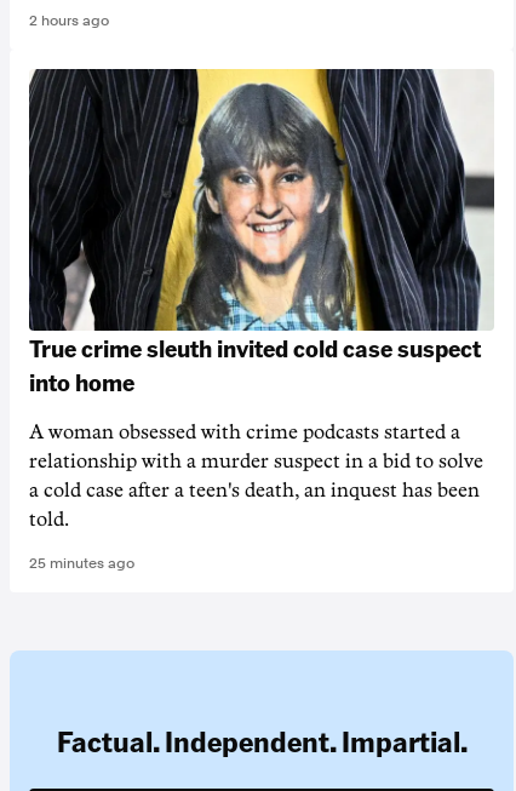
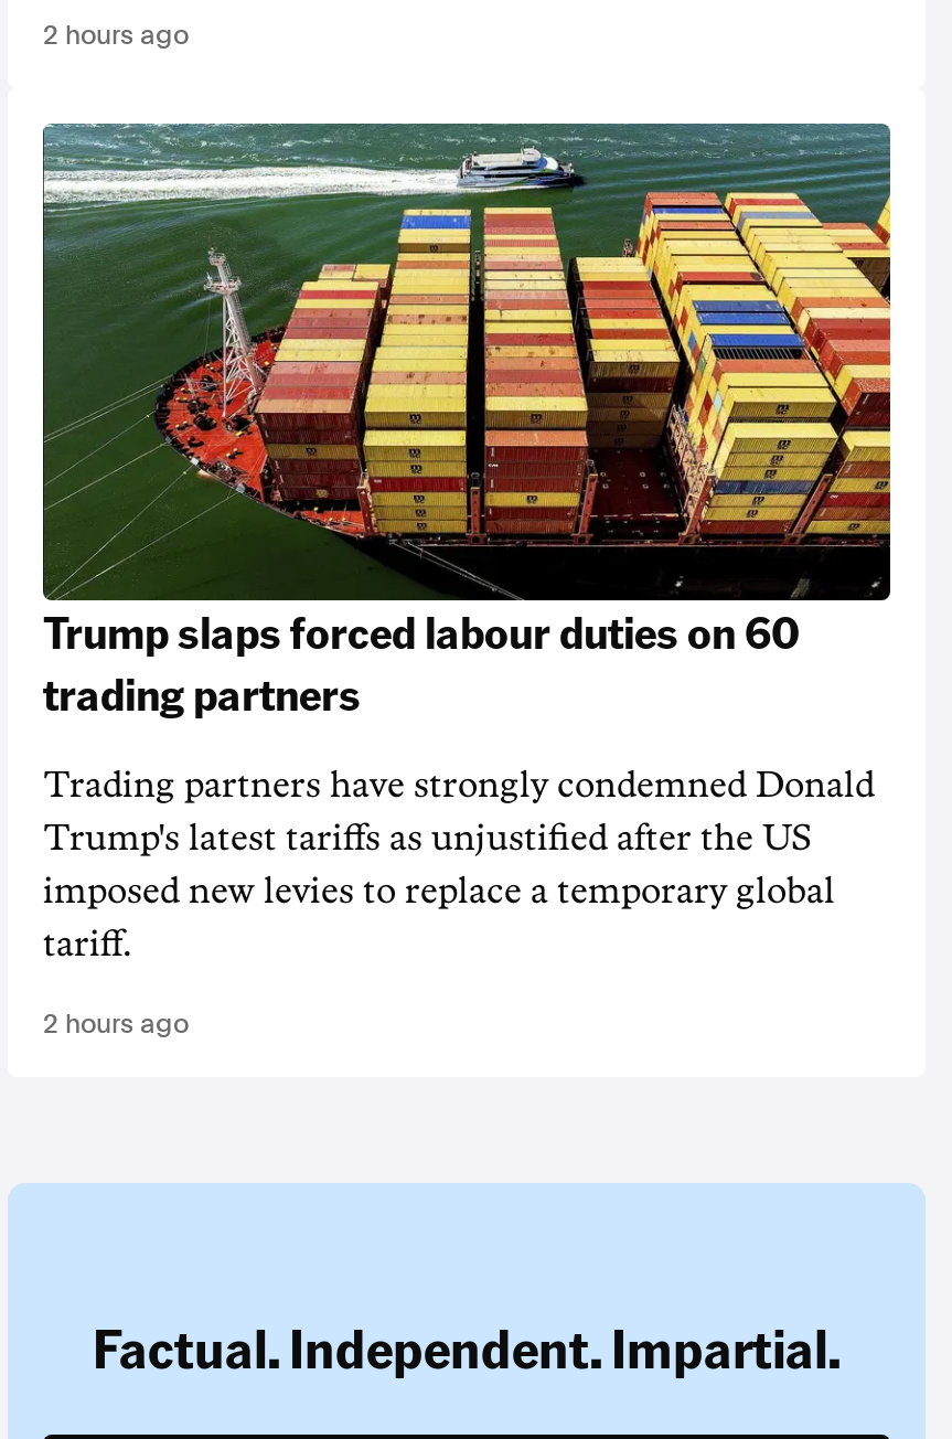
[29,68,495,397] [image] | True crime sleuth invited cold case suspect | into home -> [41,121,892,722] [image] | Trump slaps forced labour duties on 60 | trading partners
[29,423,460,442] A woman obsessed with crime podcasts started a -> [43,768,875,803] Trading partners have strongly condemned Donald
[29,452,483,471] relationship with a murder suspect in a bid to solve -> [43,821,813,856] Trump's latest tariffs as unjustified after the US
[29,481,480,500] a cold case after a teen's death, an inquest has been -> [43,874,835,909] imposed new levies to replace a temporary global
[29,510,69,529] told. -> [43,927,131,962] tariff.
[29,555,134,572] 25 minutes ago -> [43,1009,189,1040] 2 hours ago

